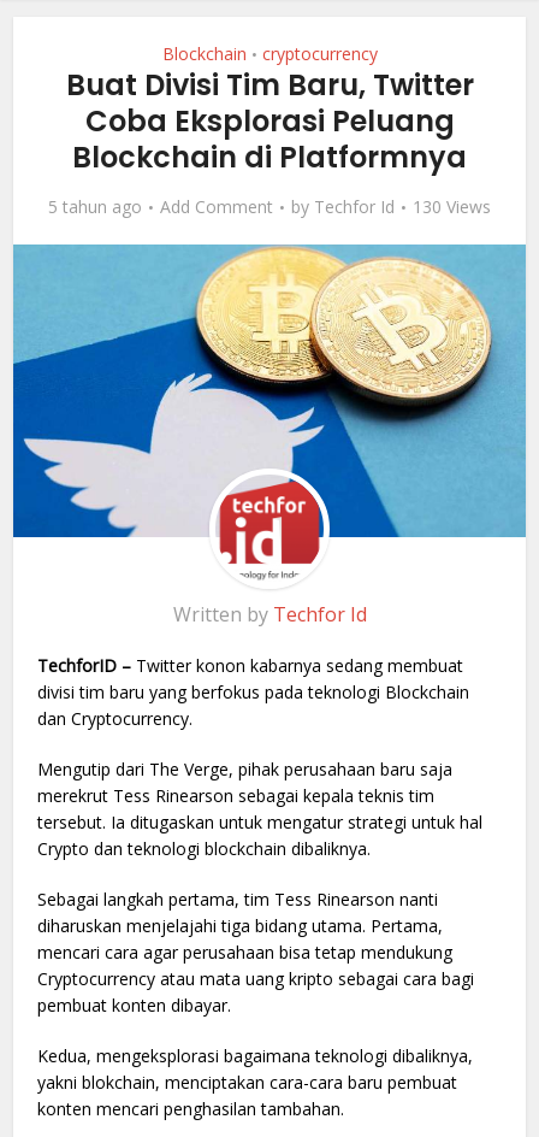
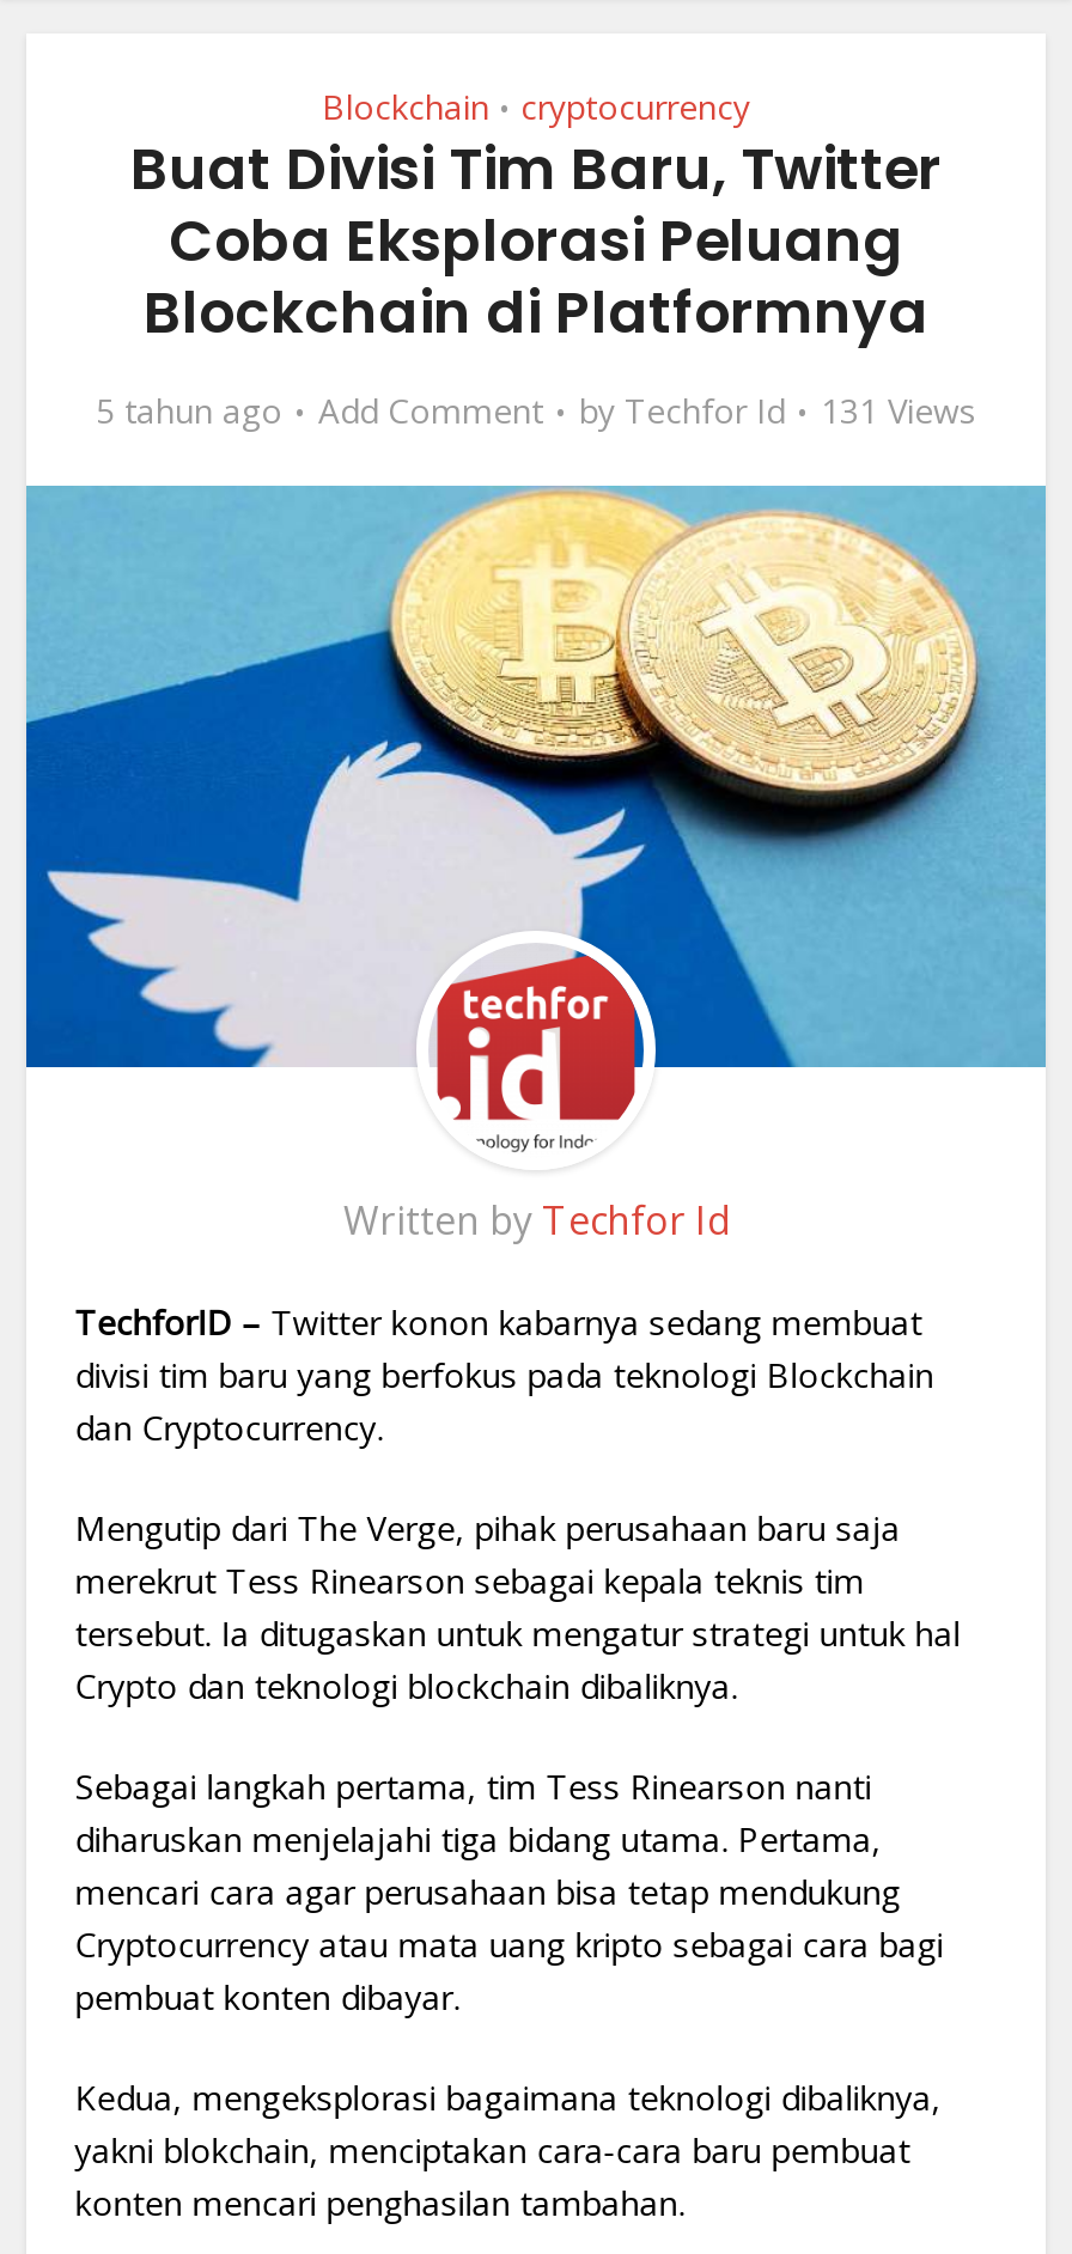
[48,195,491,218] 5 tahun ago Add Comment by Techfor Id 130 Views -> [96,388,976,433] 5 tahun ago Add Comment by Techfor Id 131 Views

